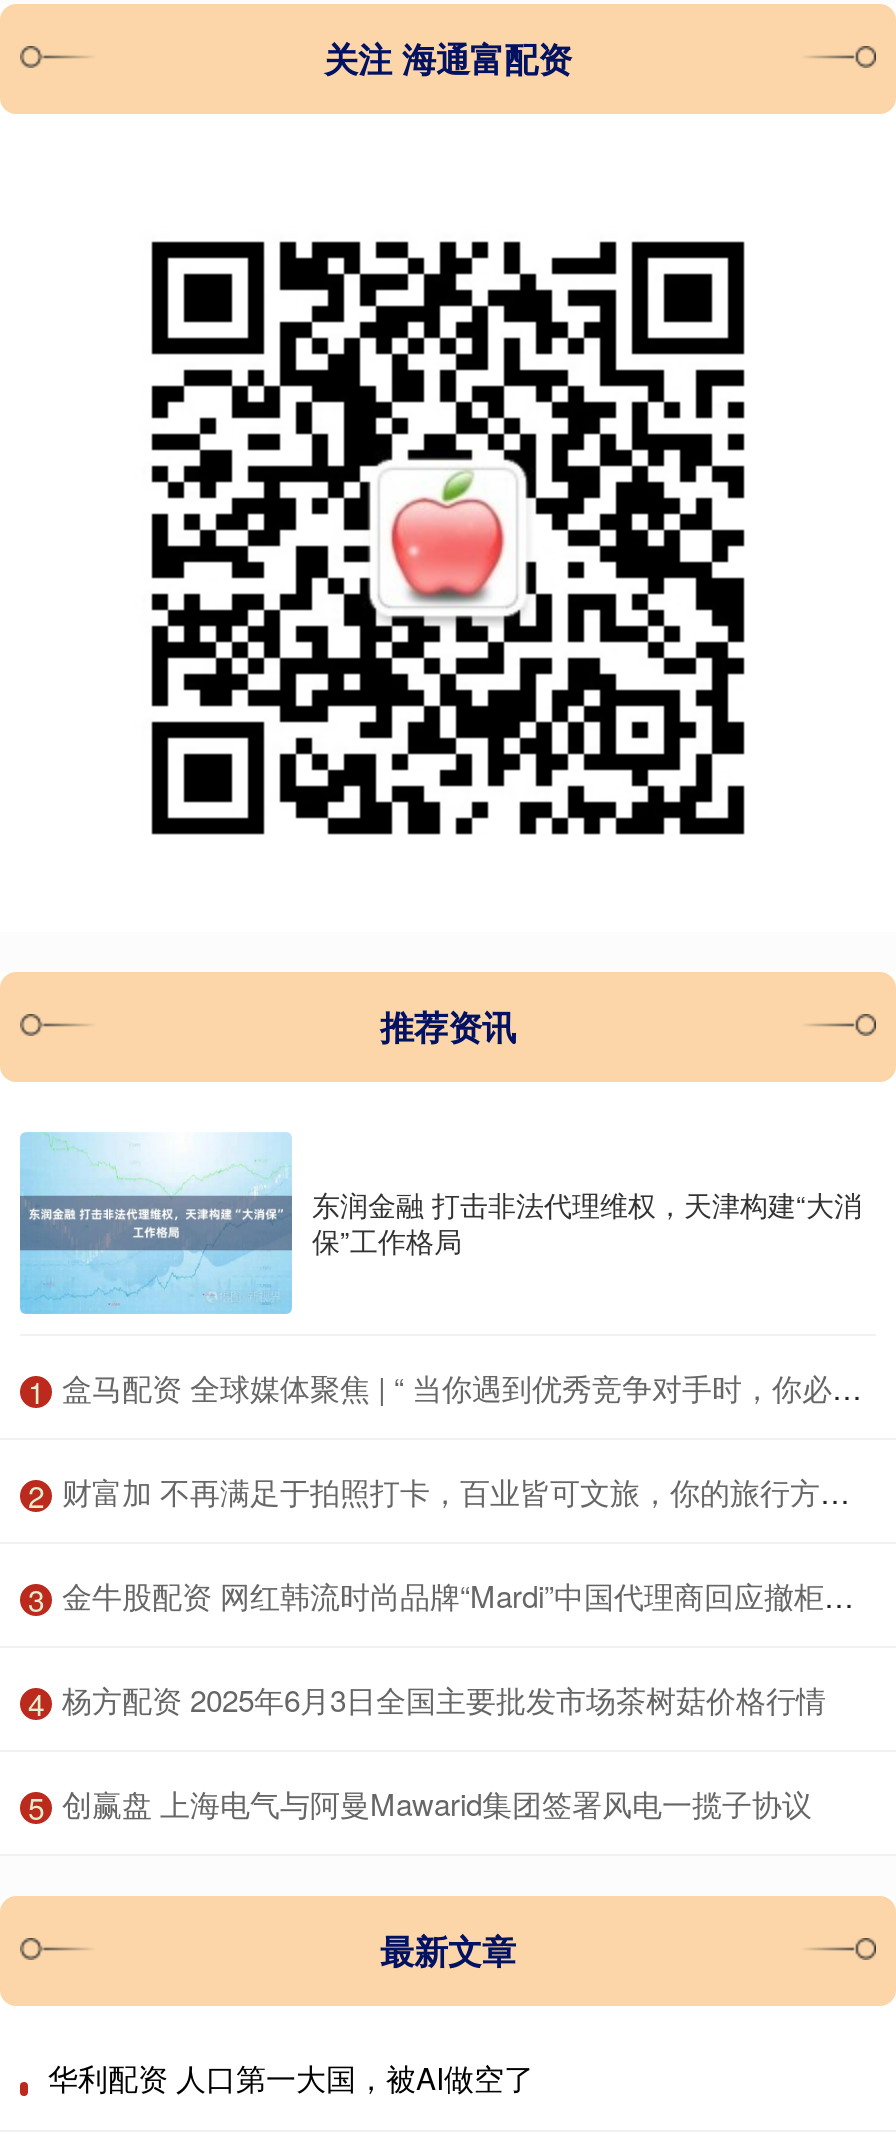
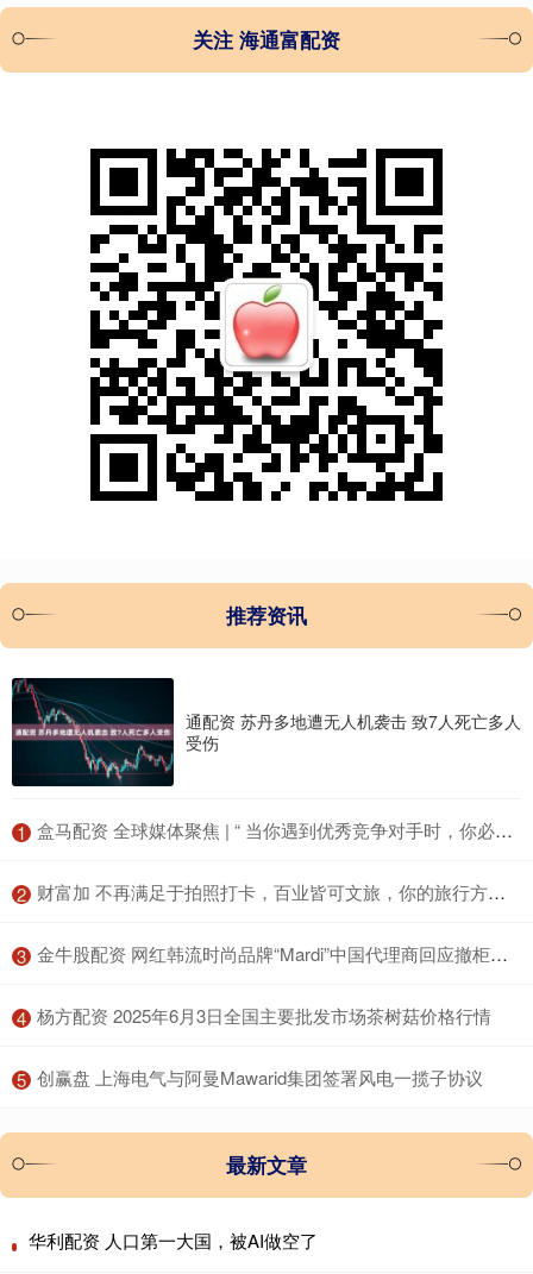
[18,1132,862,1314] [image] | 东润金融 打击非法代理维权，天津构建“大消 | 保”工作格局 -> [11,677,521,787] [image] | 通配资 苏丹多地遭无人机袭击 致7人死亡多人 | 受伤

